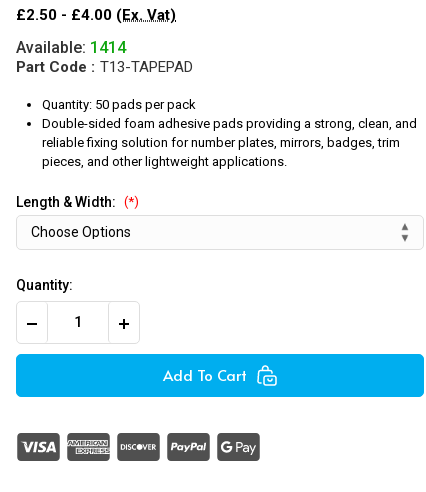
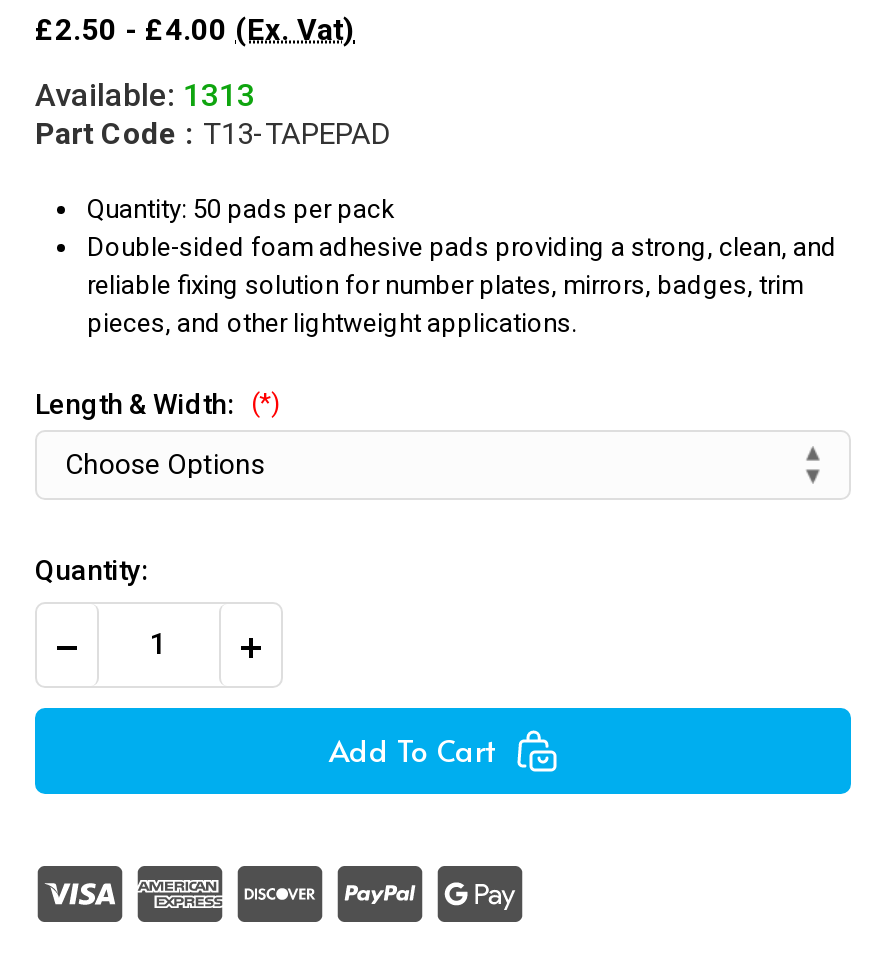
[16,38,126,57] Available: 1414 -> [35,75,255,113] Available: 1313

